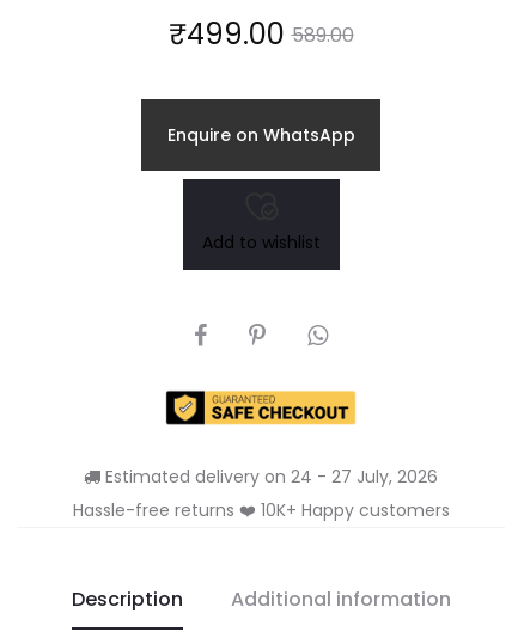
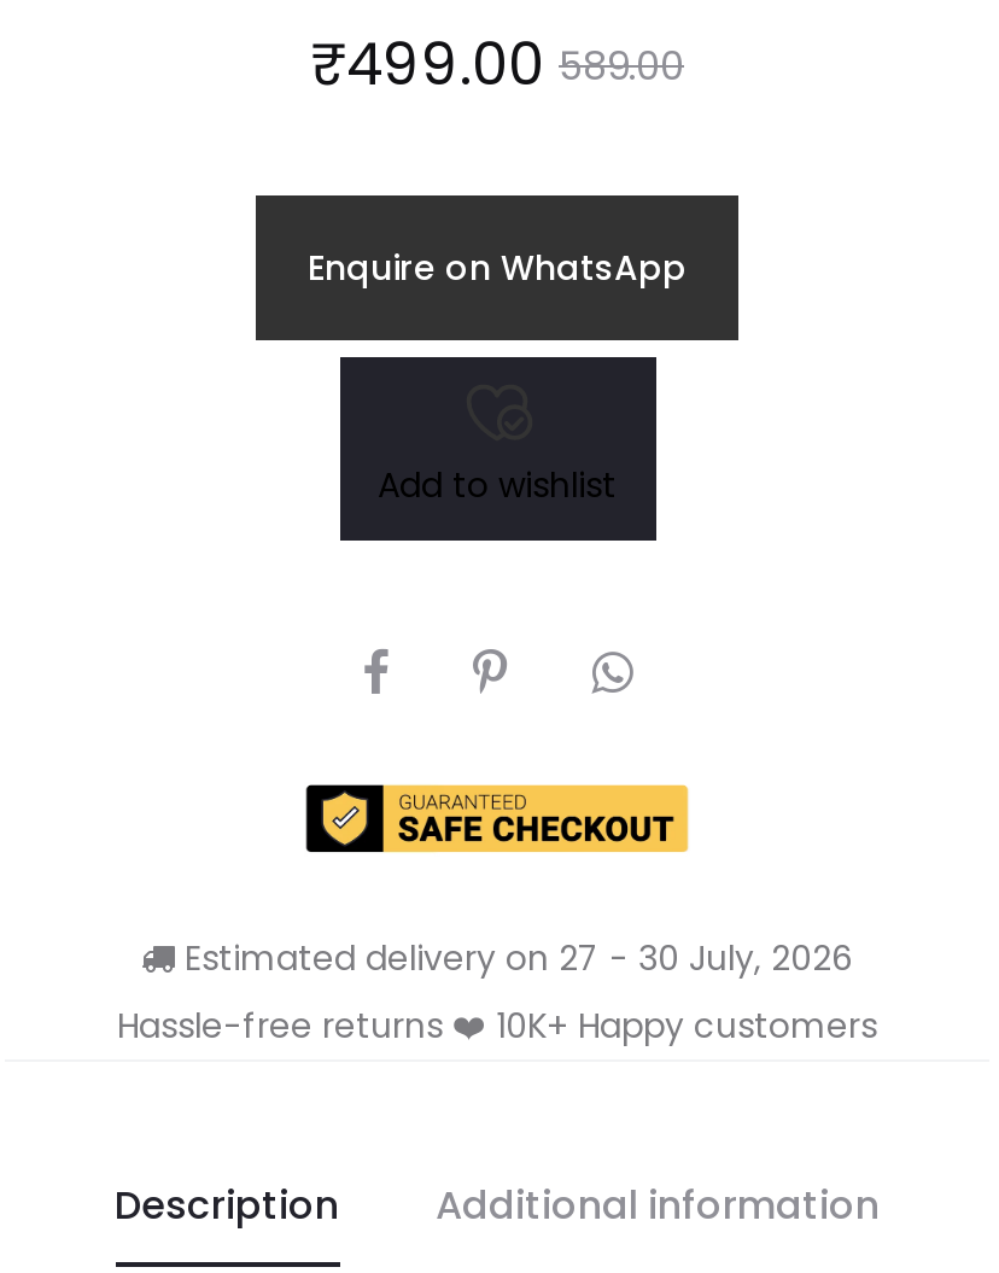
[100,465,438,489] Estimated delivery on 24 - 27 July, 2026 -> [175,935,853,983] Estimated delivery on 27 - 30 July, 2026

